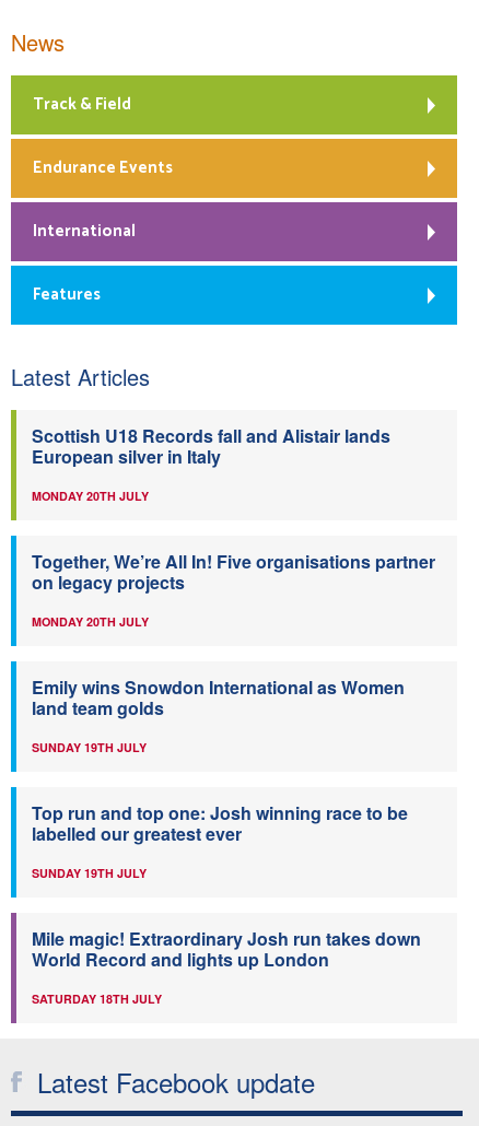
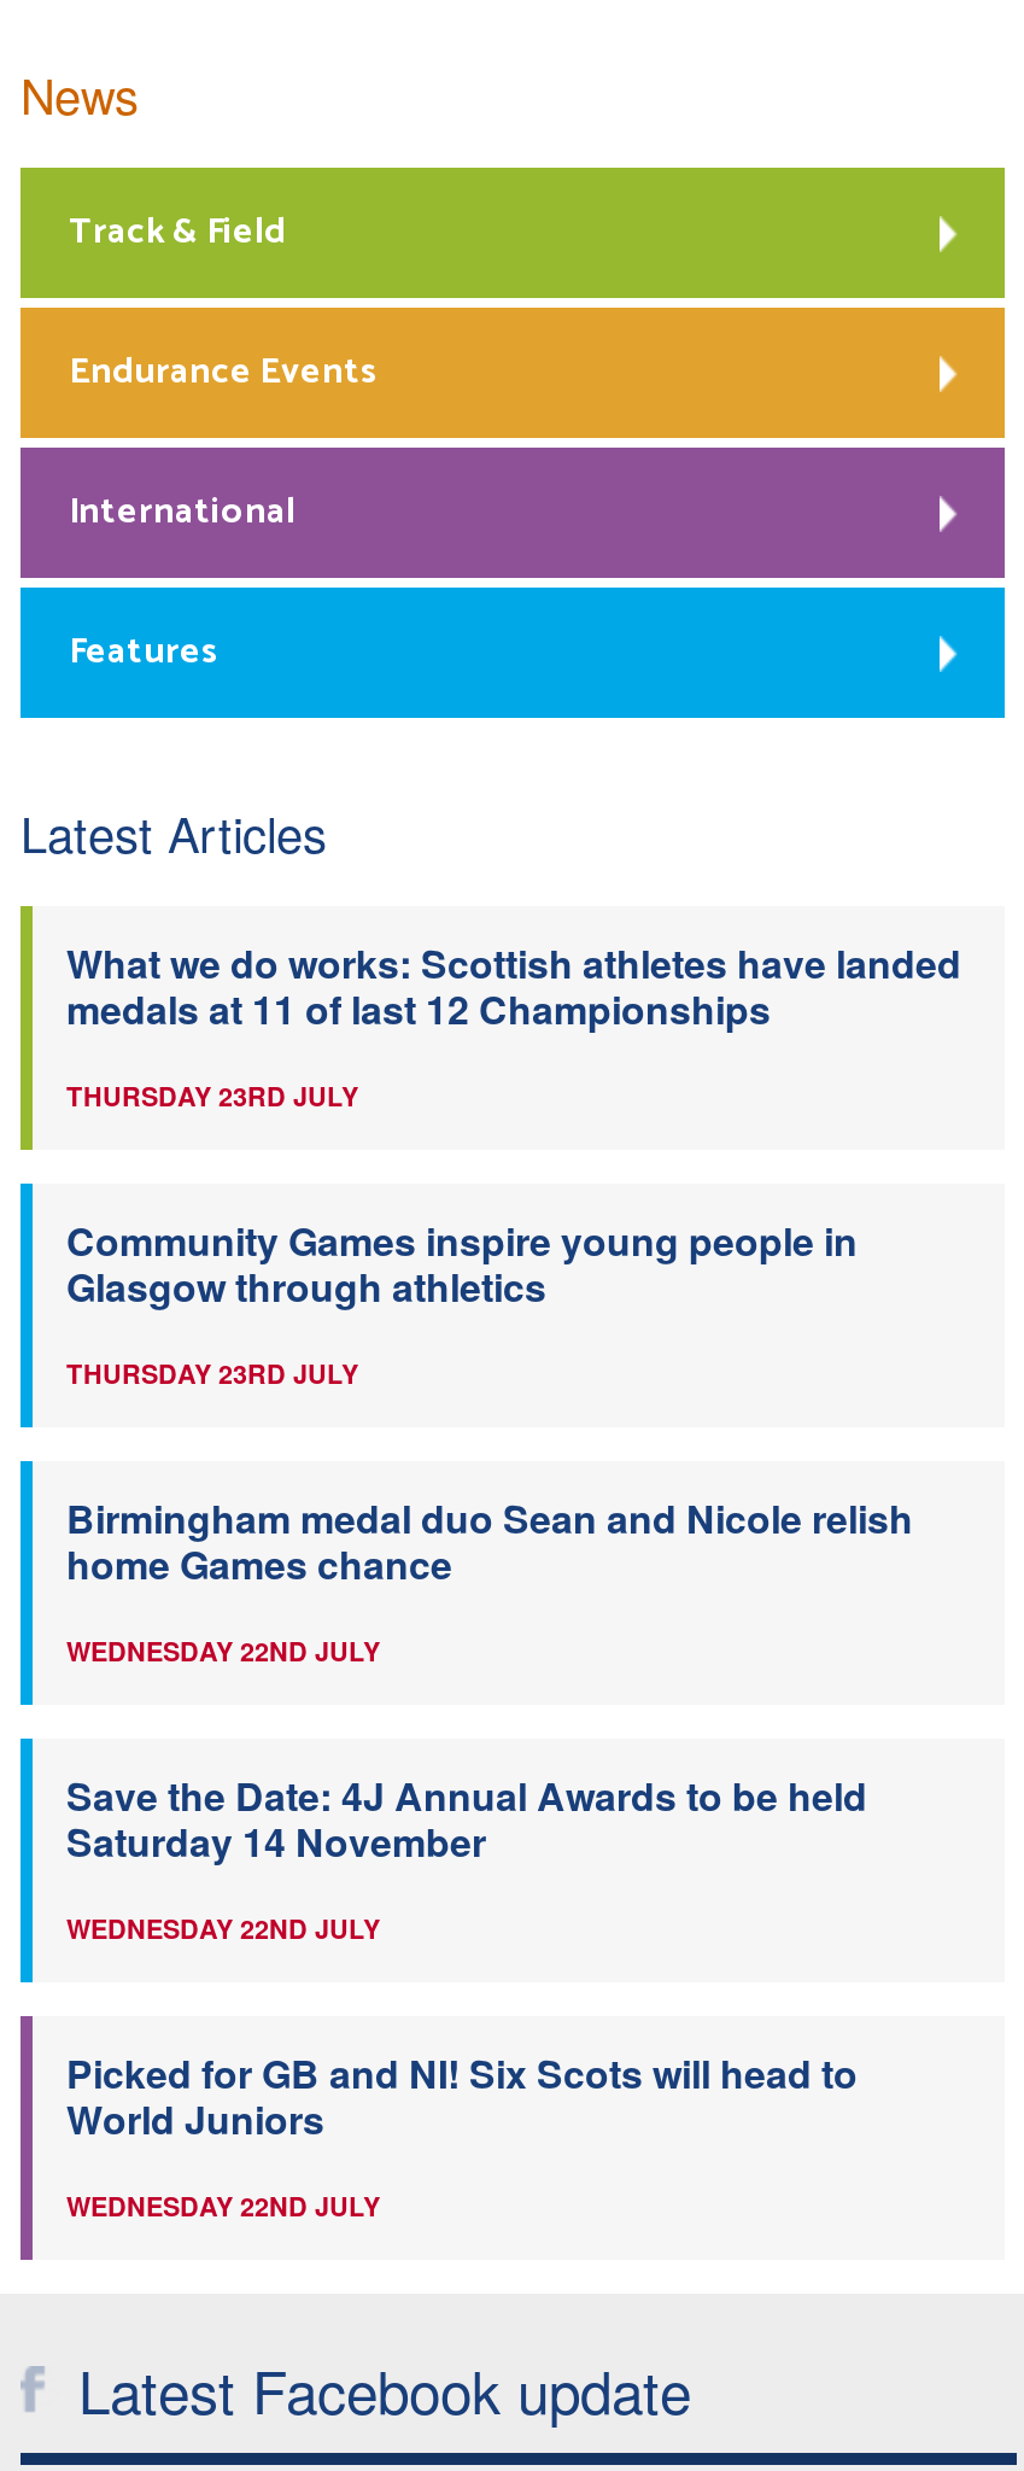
[32,423,390,469] Scottish U18 Records fall and Alistair lands | European silver in Italy -> [66,935,961,1036] What we do works: Scottish athletes have landed | medals at 11 of last 12 Championships
[32,487,149,504] MONDAY 20TH JULY -> [66,1077,358,1113] THURSDAY 23RD JULY
[32,549,435,595] Together, We’re All In! Five organisations partner | on legacy projects -> [66,1212,858,1314] Community Games inspire young people in | Glasgow through athletics
[32,613,149,630] MONDAY 20TH JULY -> [66,1355,358,1391] THURSDAY 23RD JULY
[32,674,405,720] Emily wins Snowdon International as Women | land team golds -> [66,1490,913,1591] Birmingham medal duo Sean and Nicole relish | home Games chance
[32,739,147,755] SUNDAY 19TH JULY -> [66,1632,380,1668] WEDNESDAY 22ND JULY
[32,800,408,846] Top run and top one: Josh winning race to be | labelled our greatest ever -> [66,1767,867,1869] Save the Date: 4J Annual Awards to be held | Saturday 14 November
[32,865,147,881] SUNDAY 19TH JULY -> [66,1910,380,1946] WEDNESDAY 22ND JULY
[32,926,421,972] Mile magic! Extraordinary Josh run takes down | World Record and lights up London -> [66,2045,858,2146] Picked for GB and NI! Six Scots will head to | World Juniors
[32,990,162,1007] SATURDAY 18TH JULY -> [66,2187,380,2223] WEDNESDAY 22ND JULY

